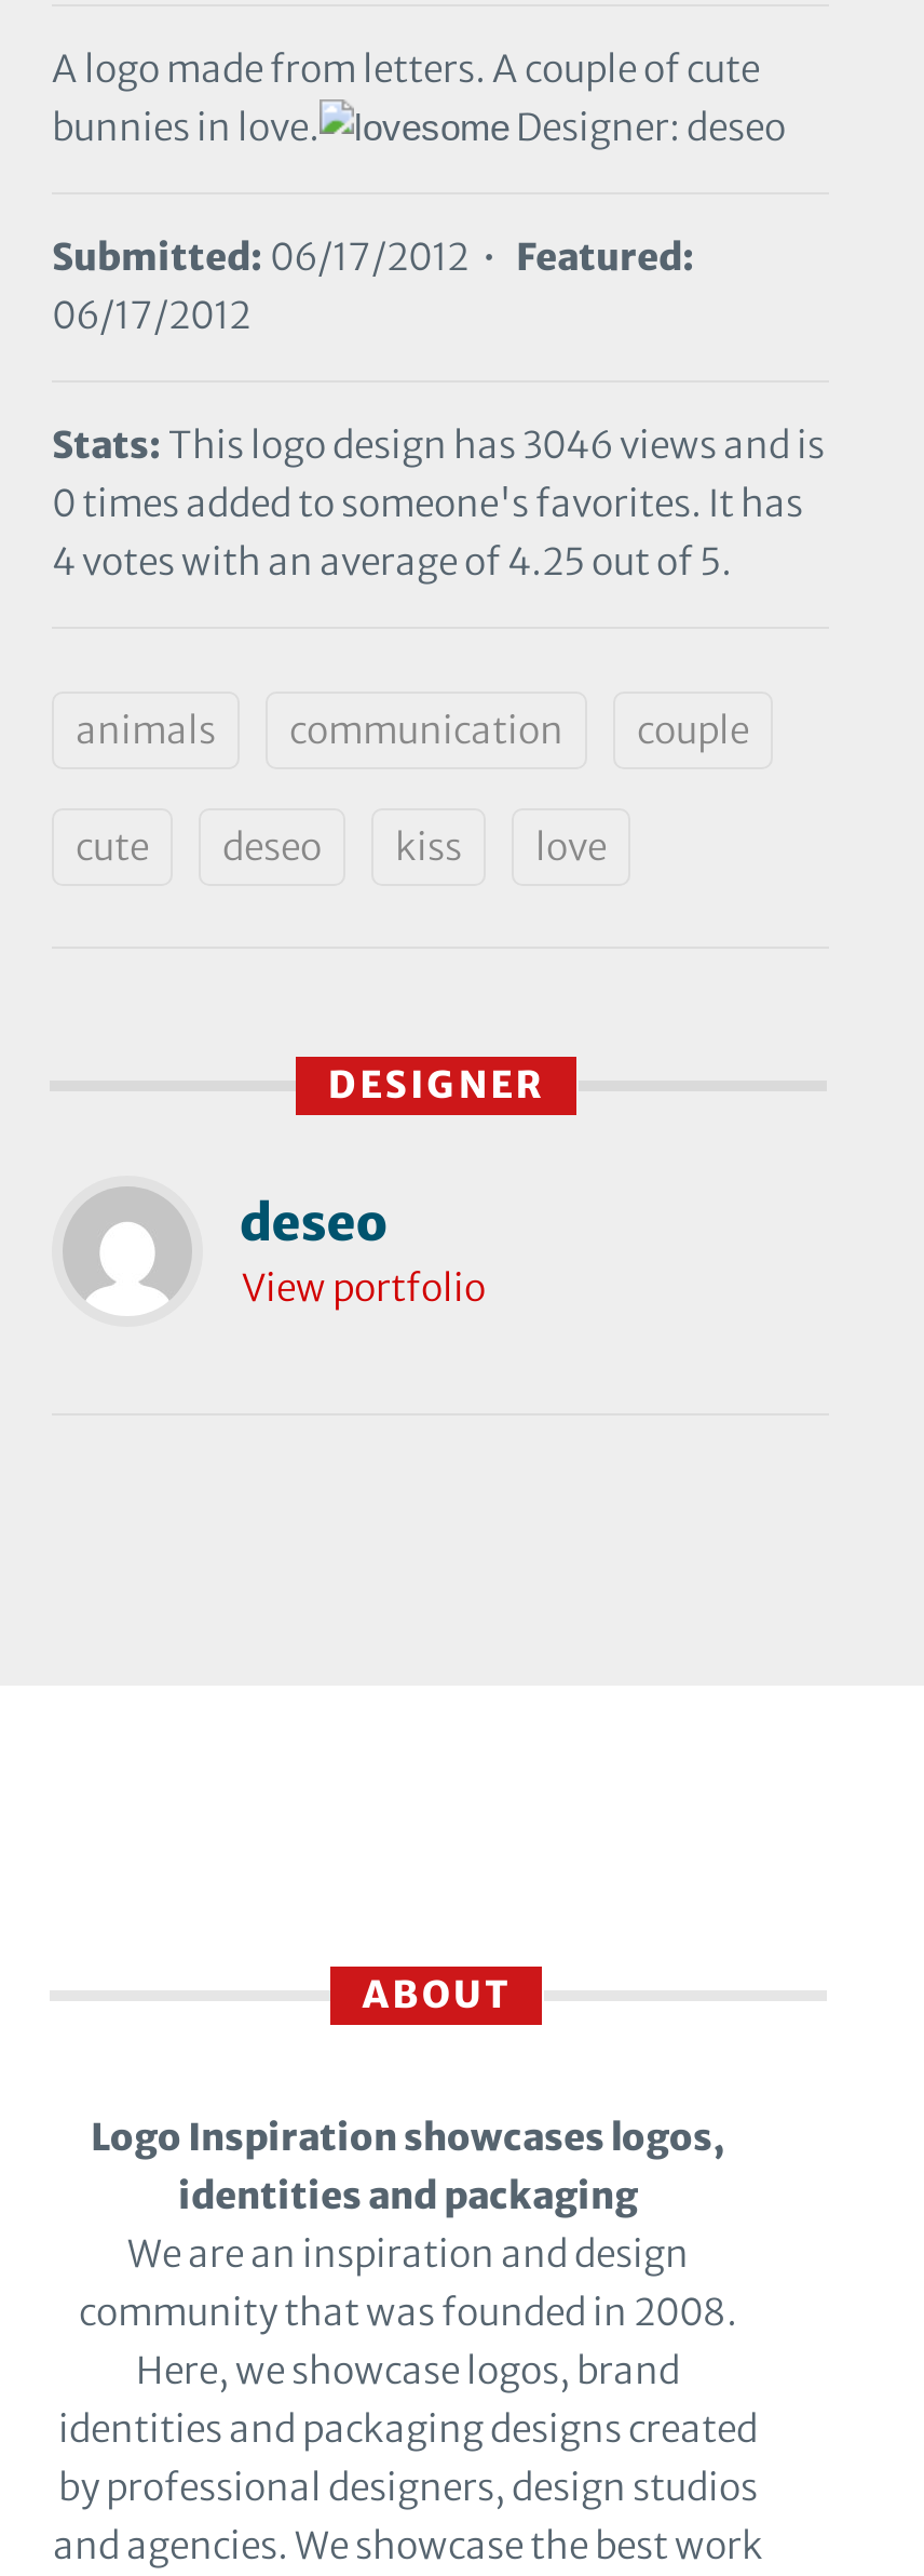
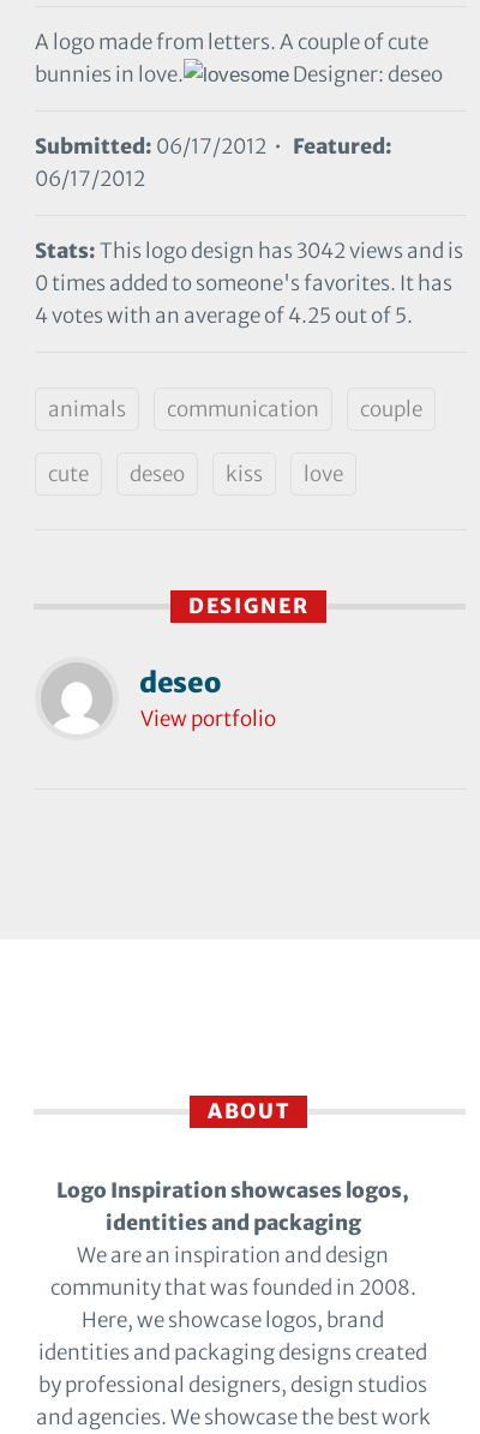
[52,421,825,469] Stats: This logo design has 3046 views and is -> [35,237,463,264] Stats: This logo design has 3042 views and is

